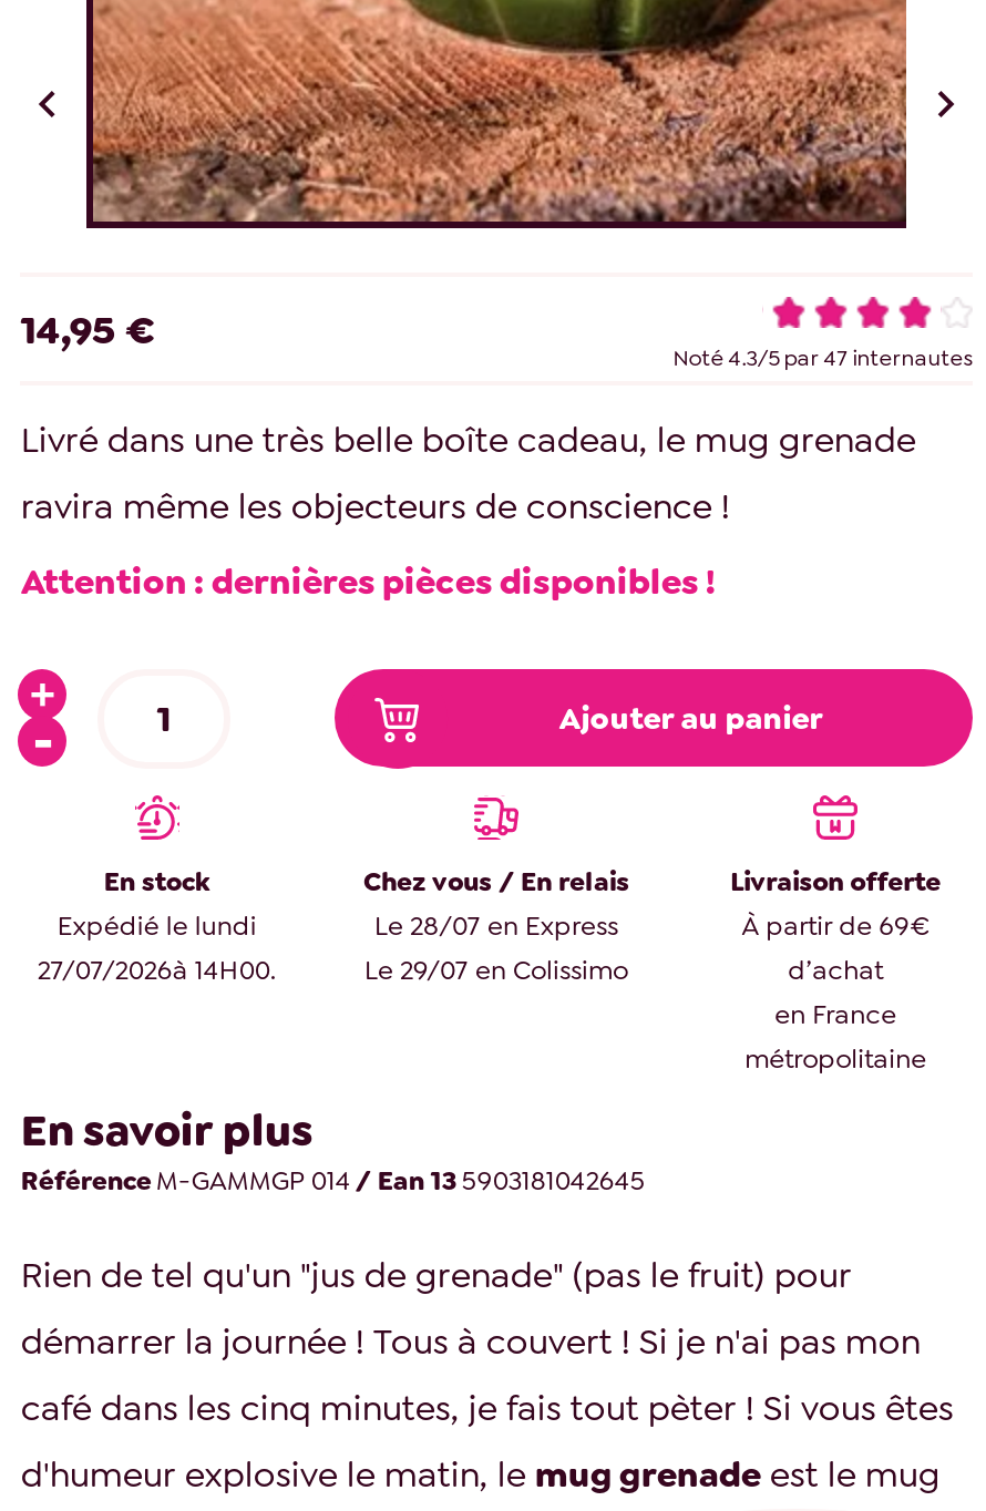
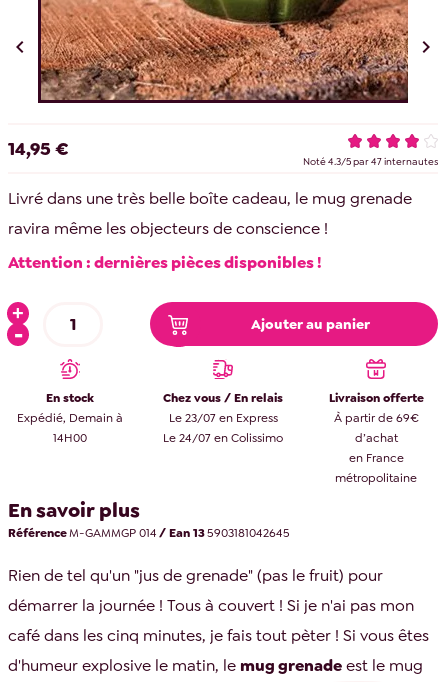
[37,909,277,988] Expédié le lundi | 27/07/2026à 14H00. -> [17,410,123,446] Expédié, Demain à | 14H00
[374,909,618,944] Le 28/07 en Express -> [168,410,277,426] Le 23/07 en Express
[364,953,628,988] Le 29/07 en Colissimo -> [163,430,283,446] Le 24/07 en Colissimo

